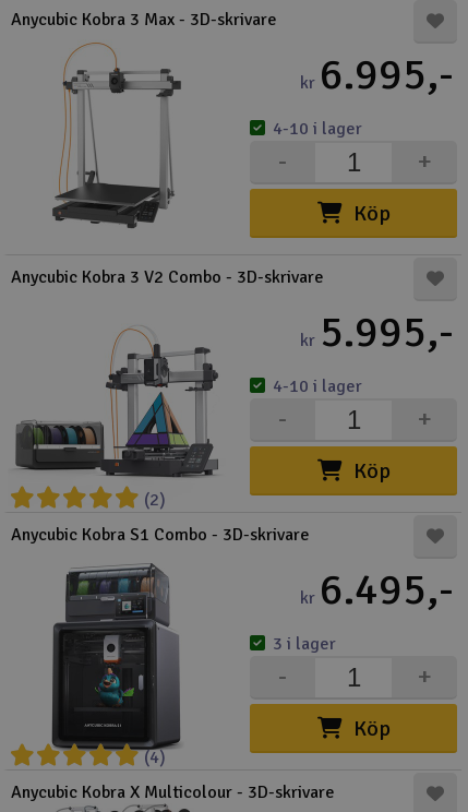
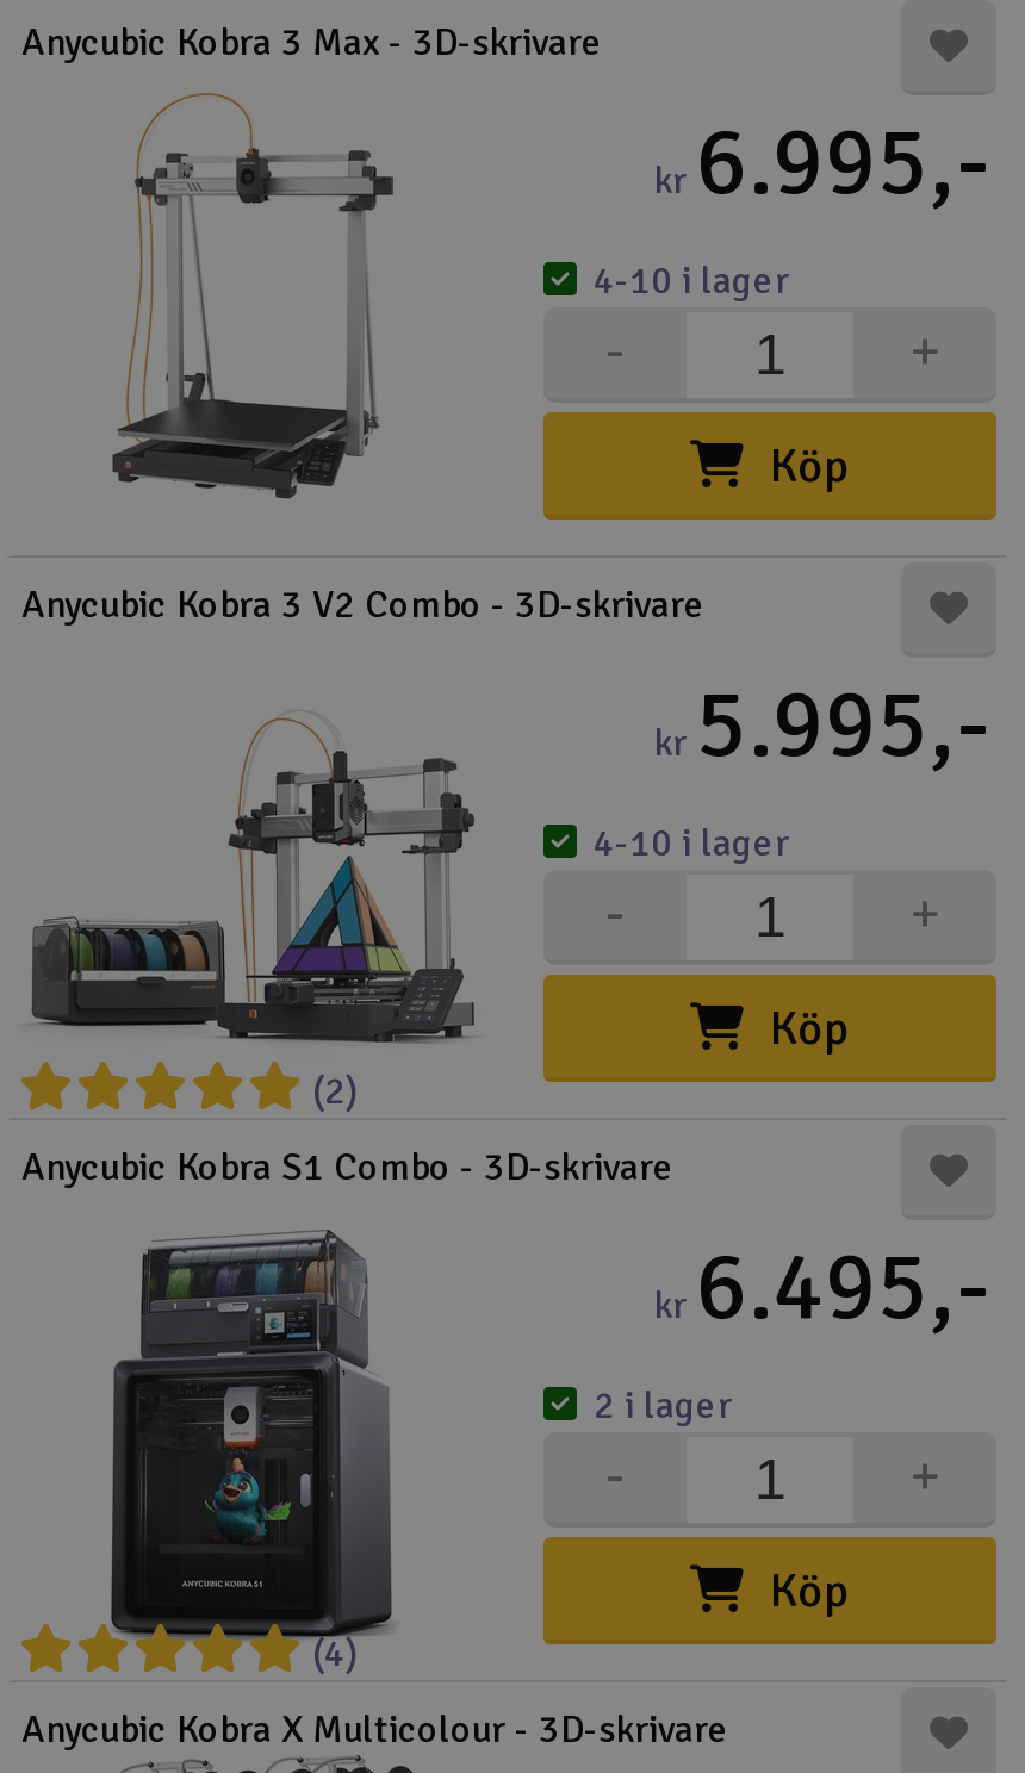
[273,633,336,655] 3 i lager -> [594,1382,732,1430] 2 i lager

